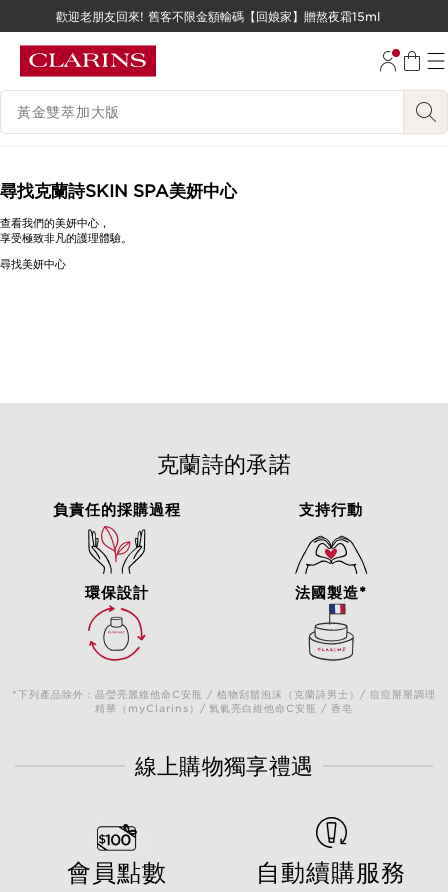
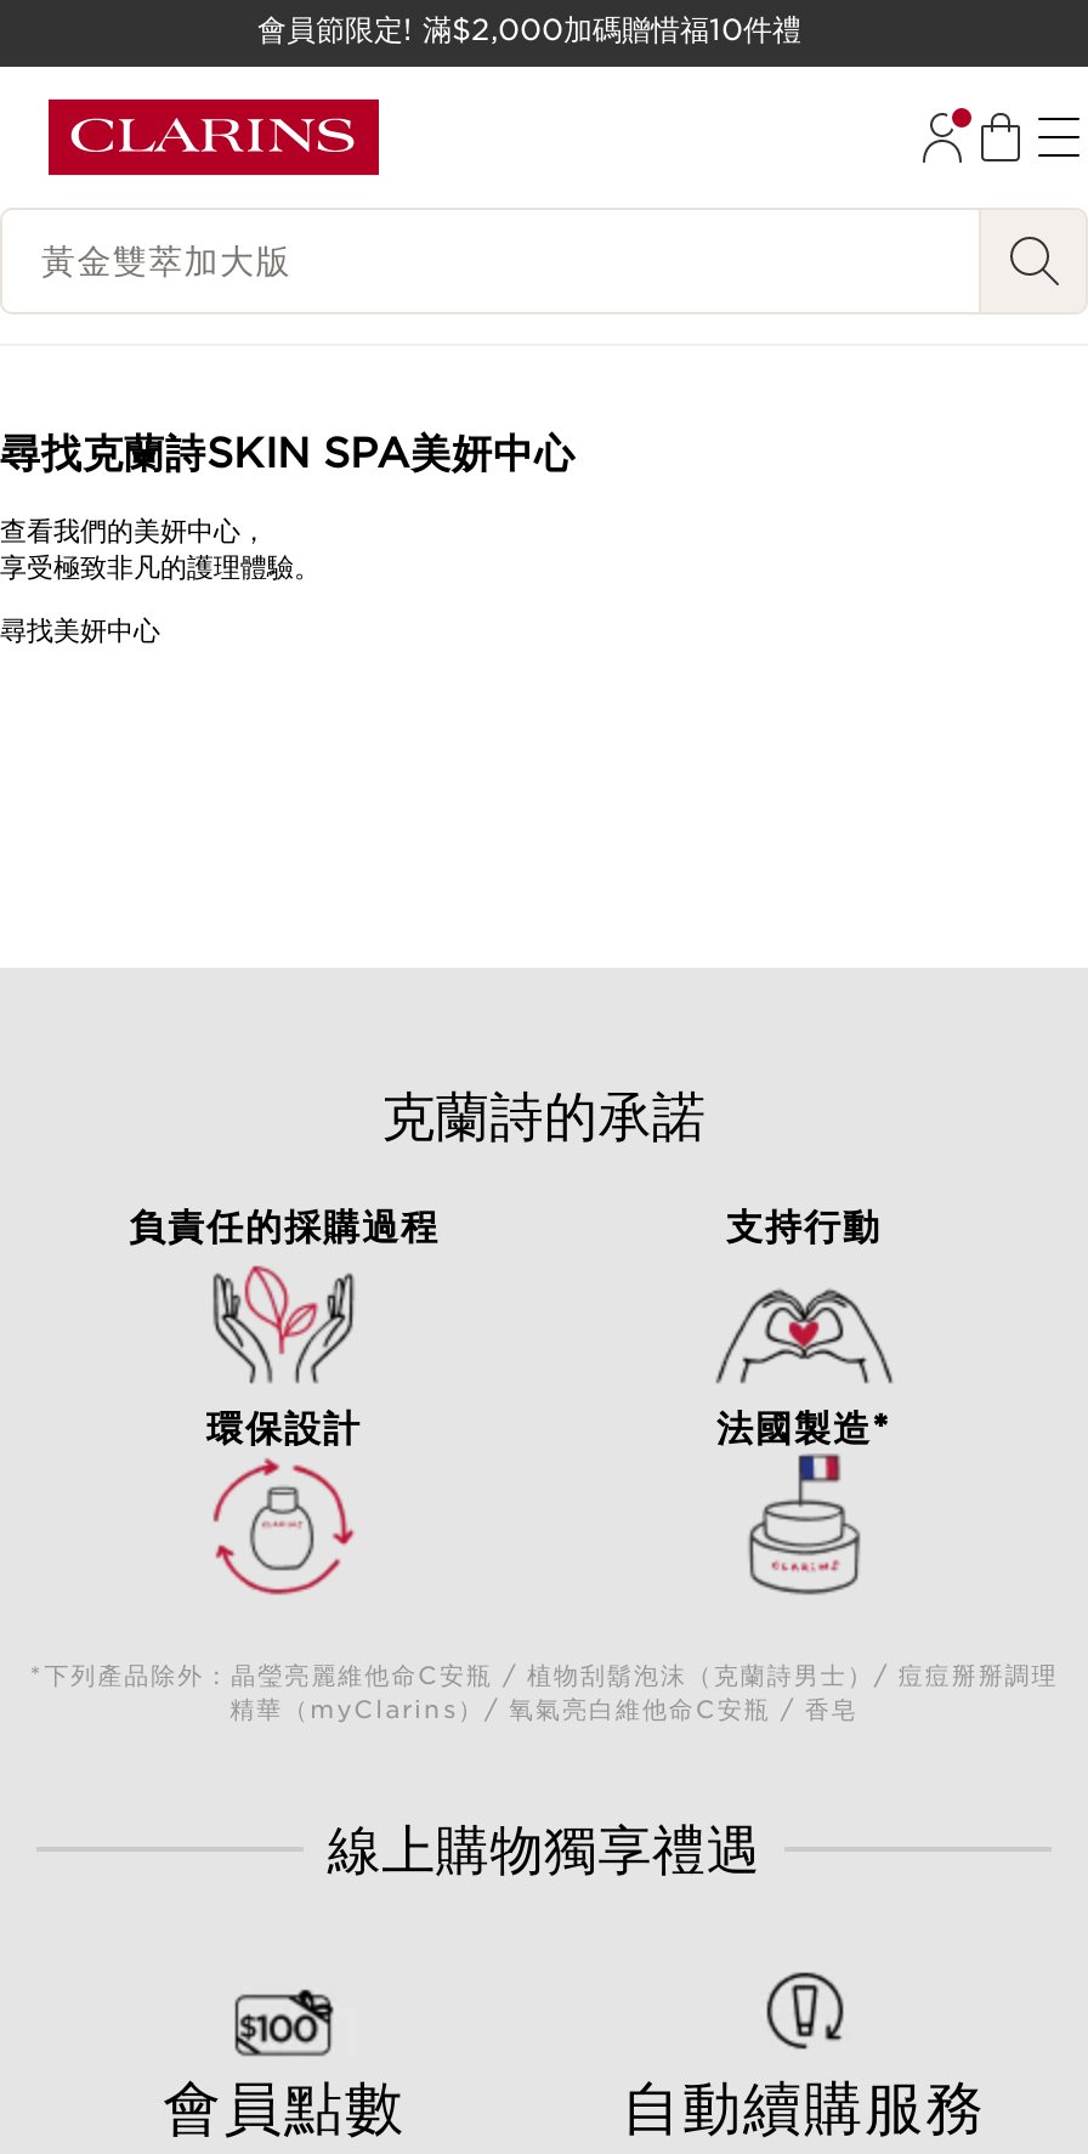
[56,9,384,24] 歡迎老朋友回來! 舊客不限金額輸碼【回娘家】贈熬夜霜15ml -> [257,11,811,48] 會員節限定! 滿$2,000加碼贈惜福10件禮

